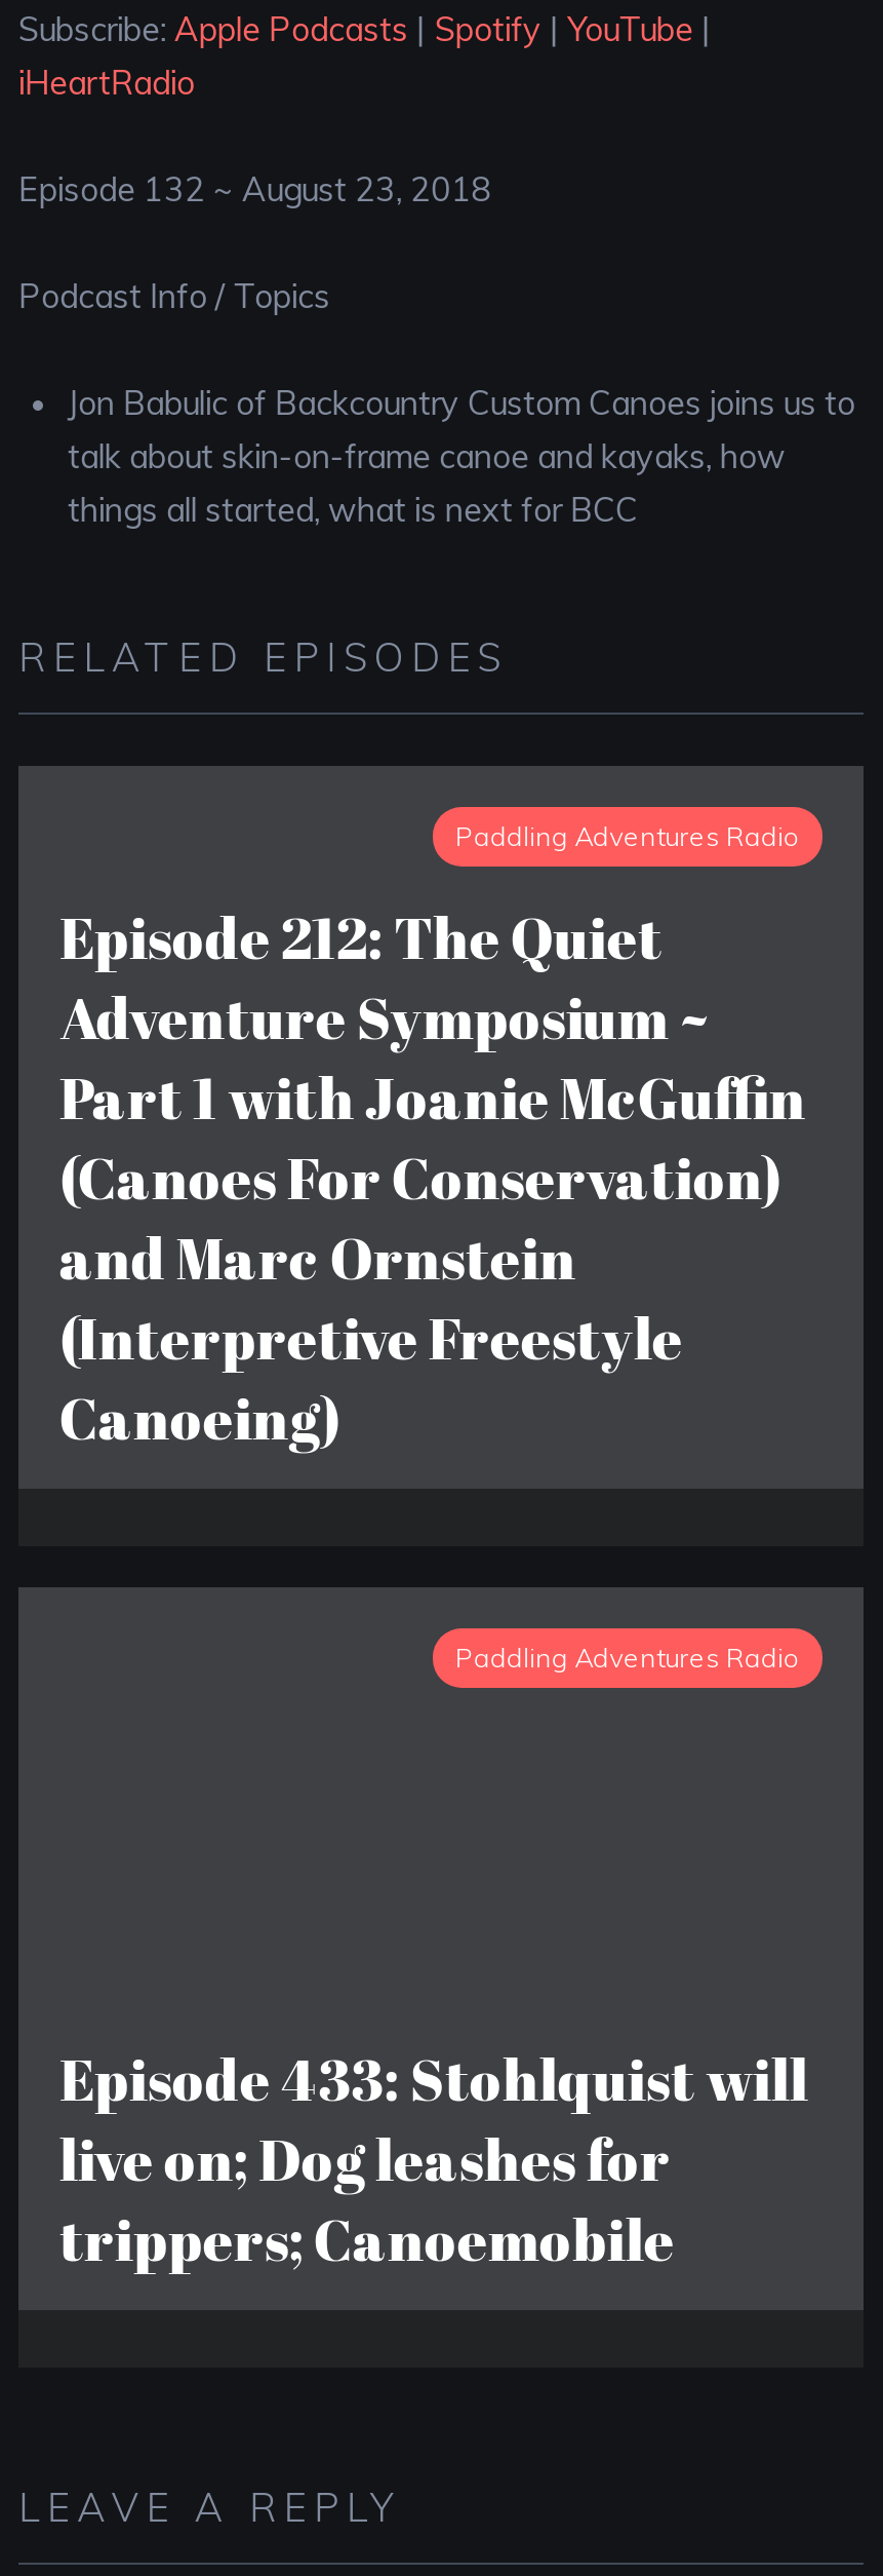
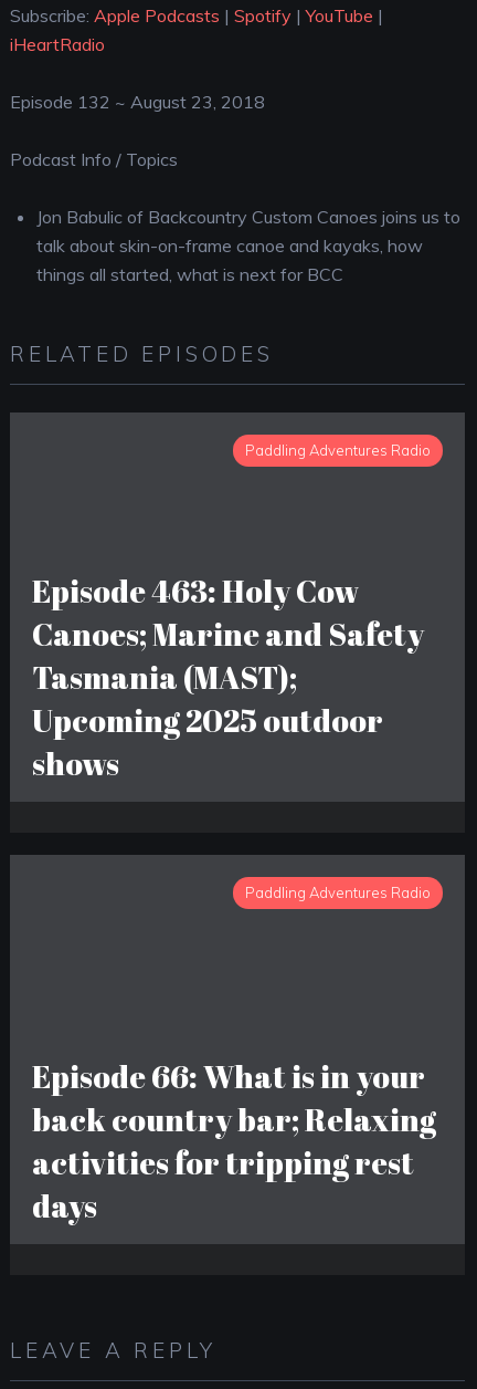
[59,897,806,1456] Episode 212: The Quiet | Adventure Symposium ~ | Part 1 with Joanie McGuffin | (Canoes For Conservation) | and Marc Ornstein | (Interpretive Freestyle | Canoeing) -> [32,570,424,784] Episode 463: Holy Cow | Canoes; Marine and Safety | Tasmania (MAST); | Upcoming 2025 outdoor | shows
[59,2039,808,2277] Episode 433: Stohlquist will | live on; Dog leashes for | trippers; Canoemobile -> [32,1055,436,1226] Episode 66: What is in your | back country bar; Relaxing | activities for tripping rest | days

